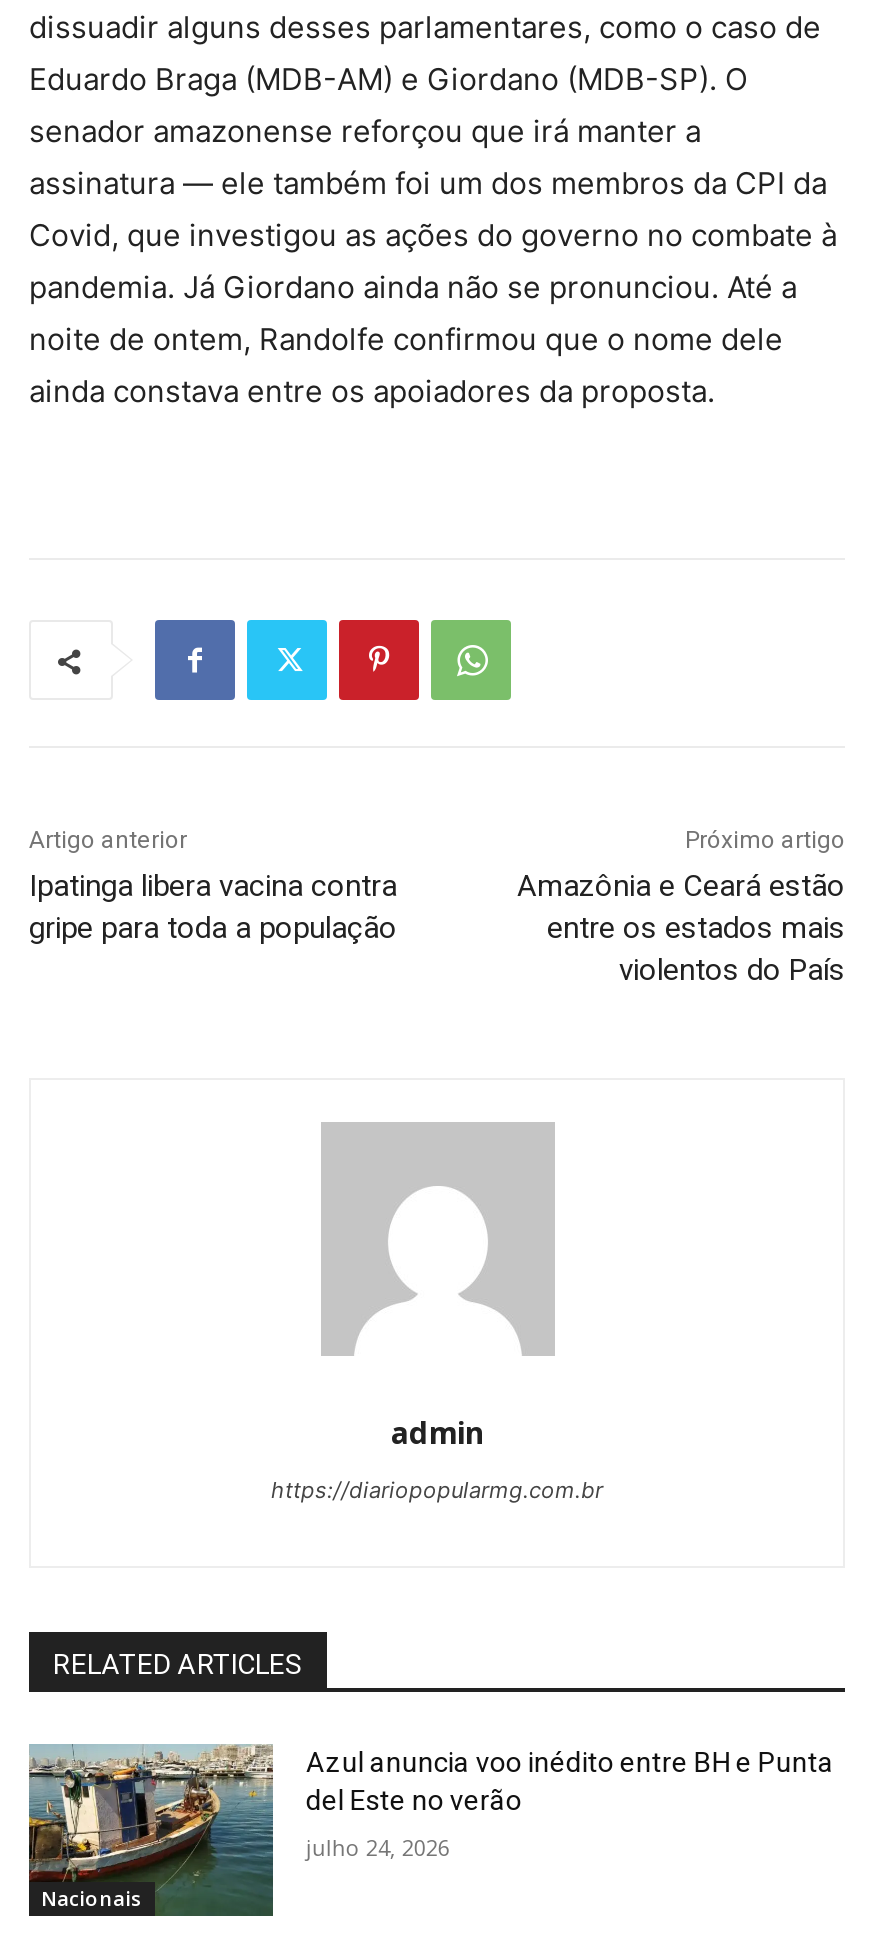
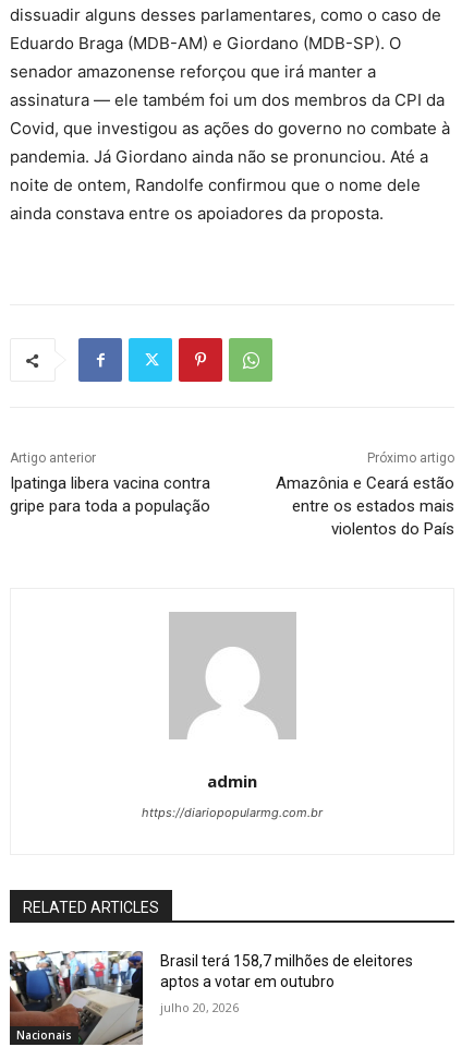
[27,1742,834,1918] [image] | Azul anuncia voo inédito entre BH e Punta | del Este no verão -> [10,951,413,1046] [image] | Brasil terá 158,7 milhões de eleitores | aptos a votar em outubro
[306,1832,450,1862] julho 24, 2026 -> [161,999,239,1015] julho 20, 2026

